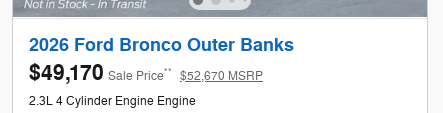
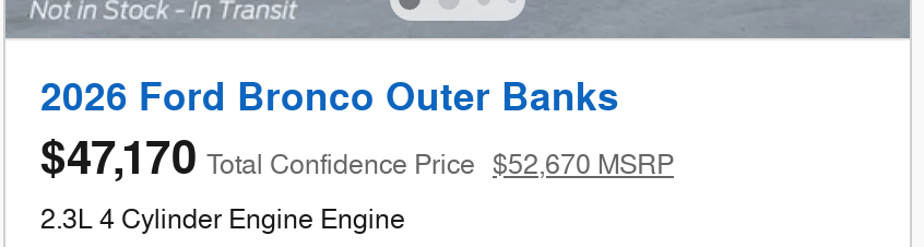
[29,59,263,87] $49,170 Sale Price** $52,670 MSRP -> [40,129,674,190] $47,170 Total Confidence Price $52,670 MSRP

